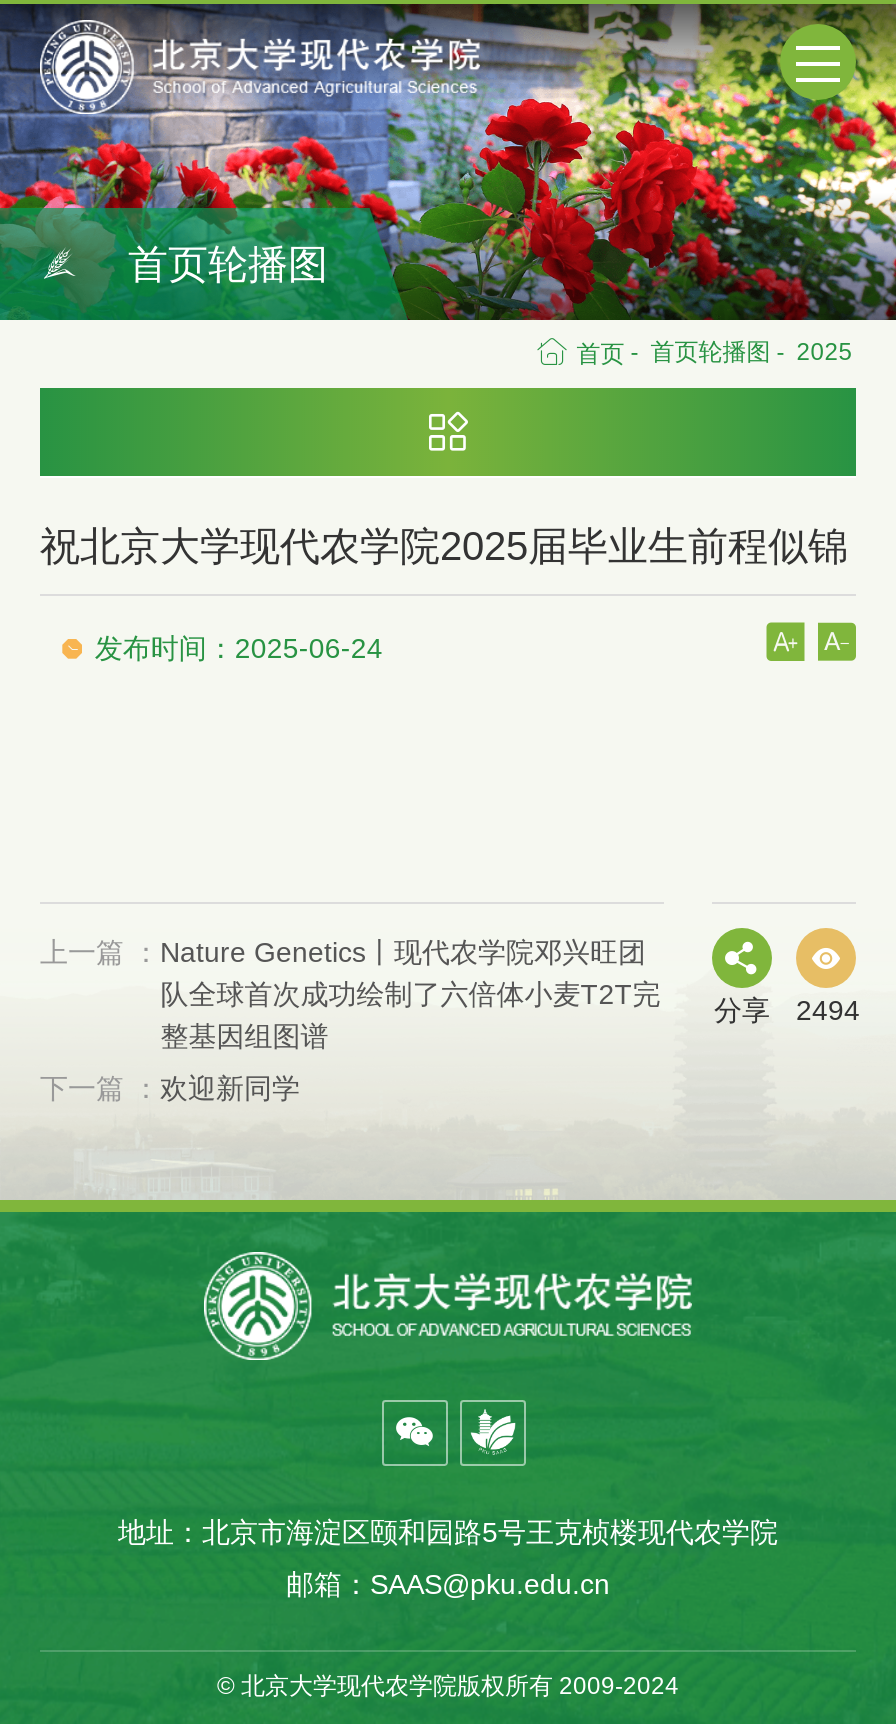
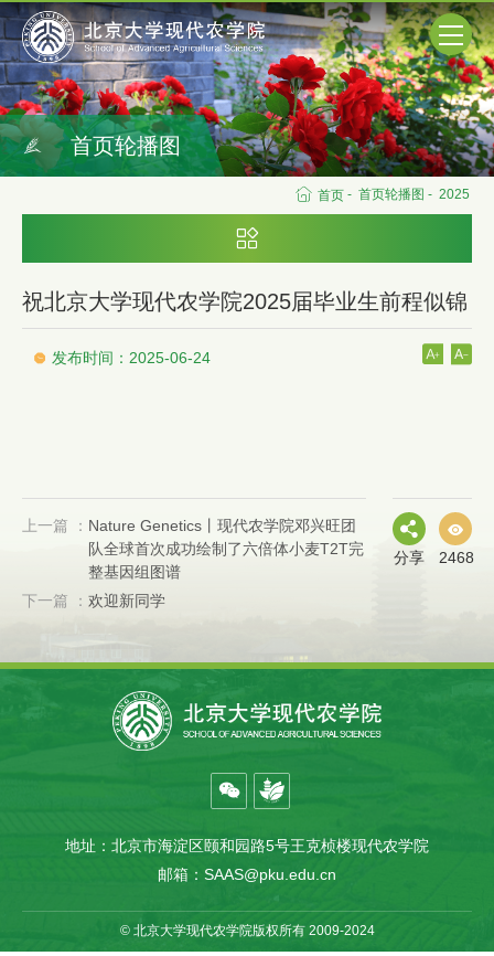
[160,978,860,1026] 队全球首次成功绘制了六倍体小麦T2T完 分享 2494 -> [88,540,474,566] 队全球首次成功绘制了六倍体小麦T2T完 分享 2468

